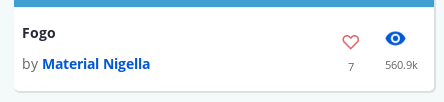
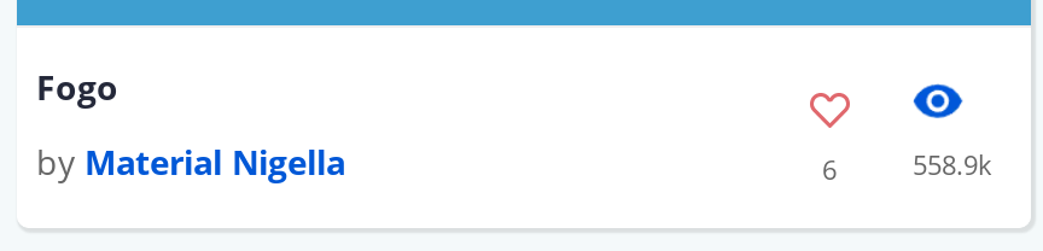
[347,57,418,74] 7 | 560.9k -> [822,145,992,186] 6 | 558.9k

